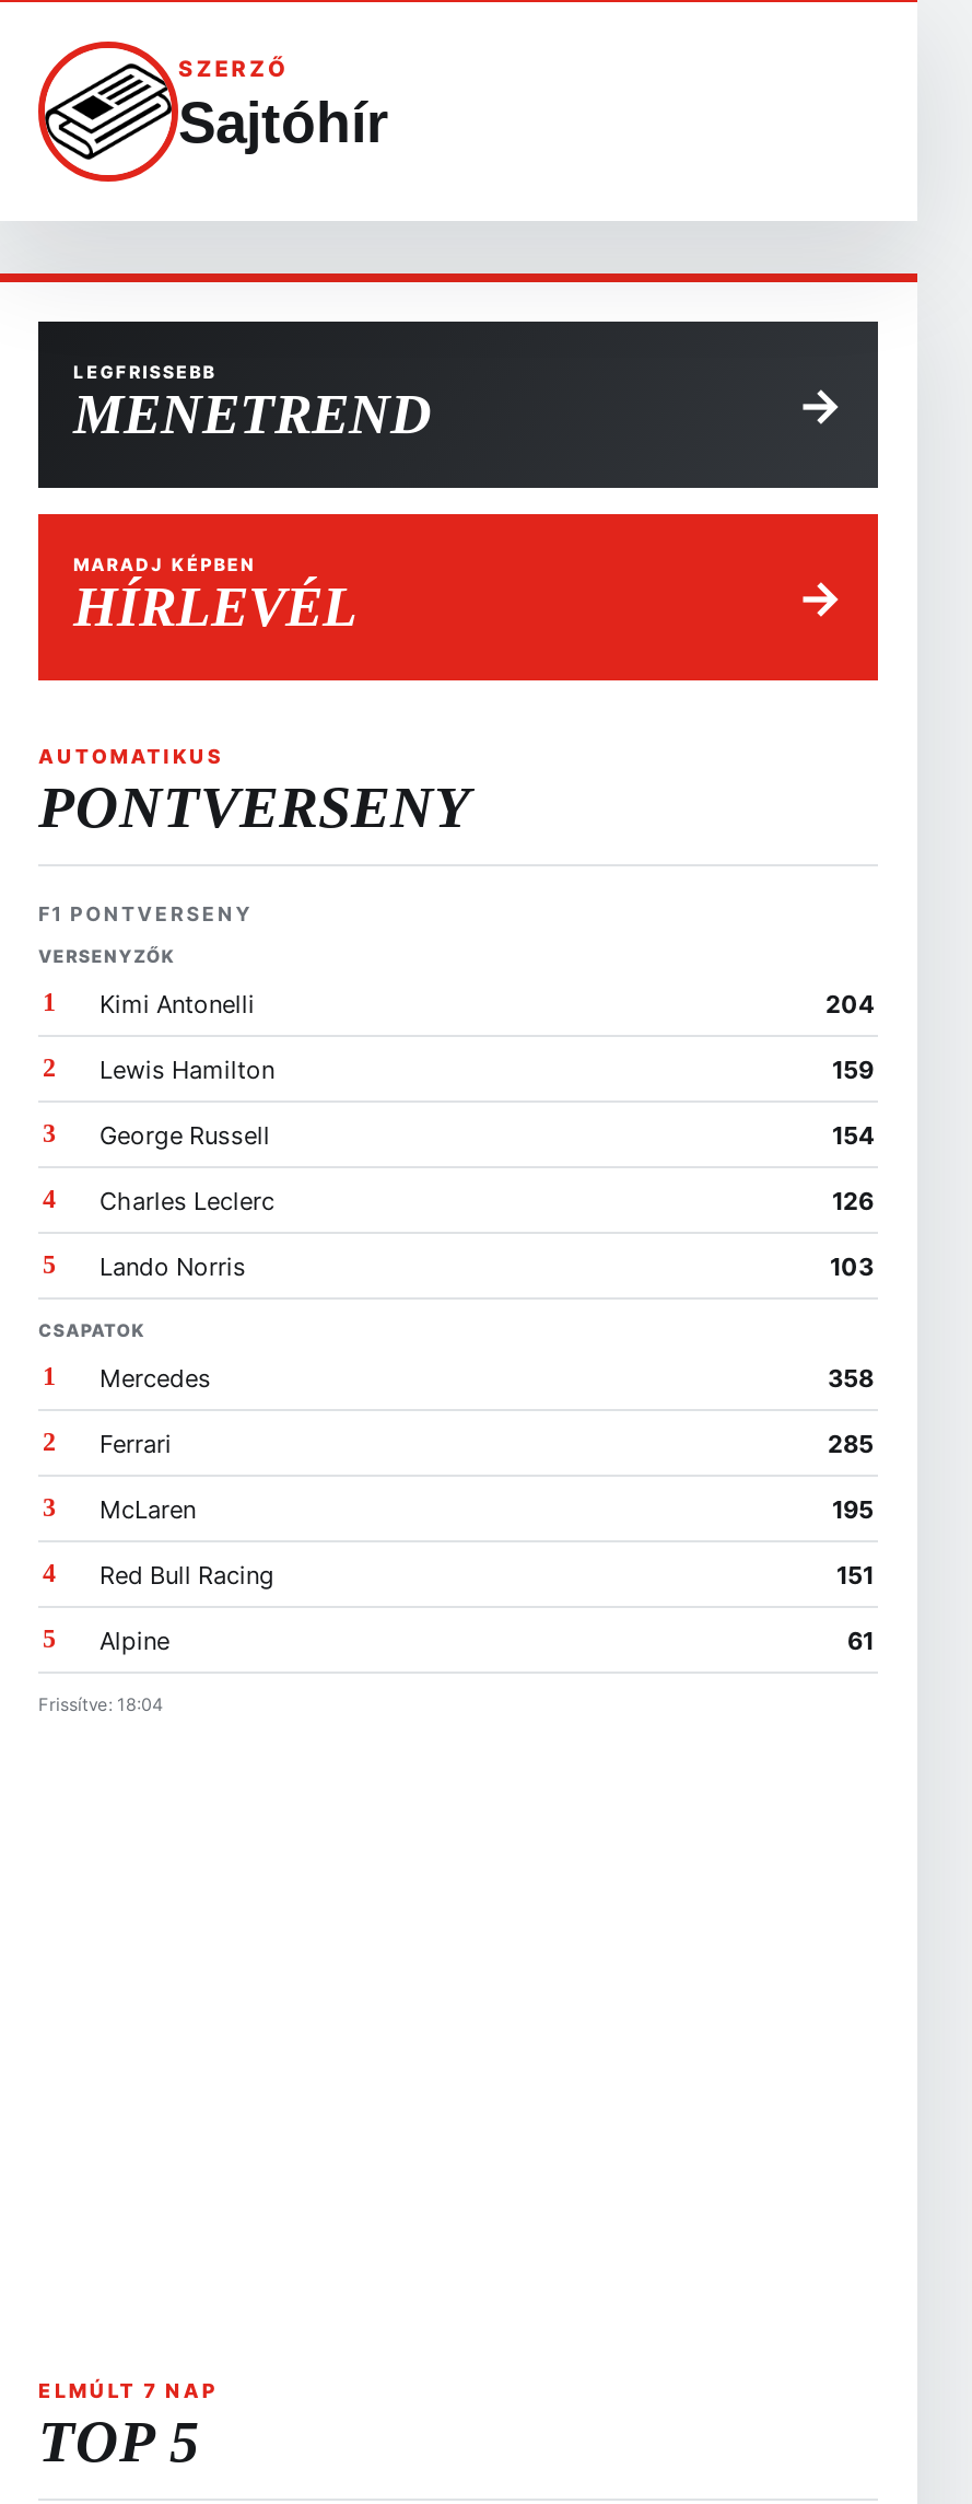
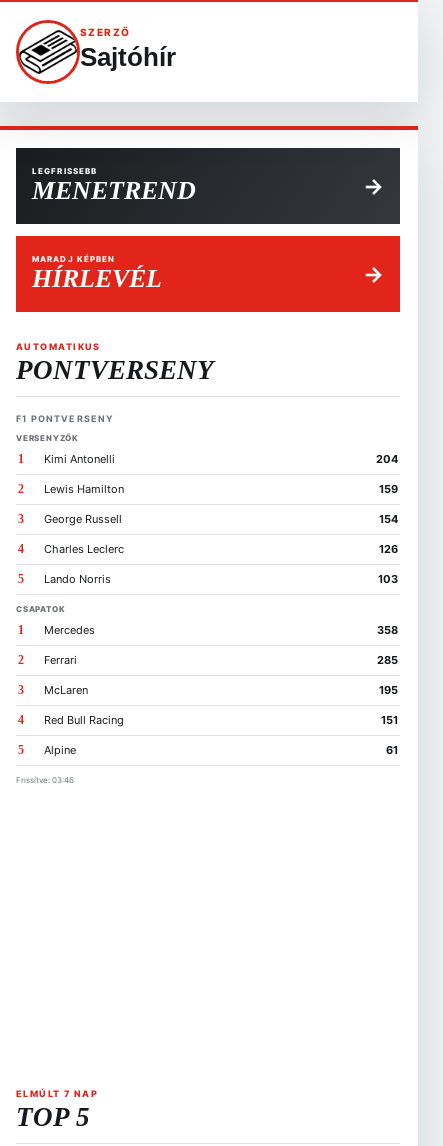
[38,1694,163,1716] Frissítve: 18:04 -> [16,775,74,785] Frissítve: 03:46

